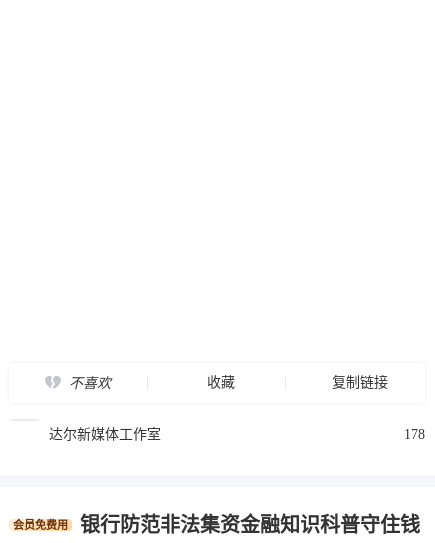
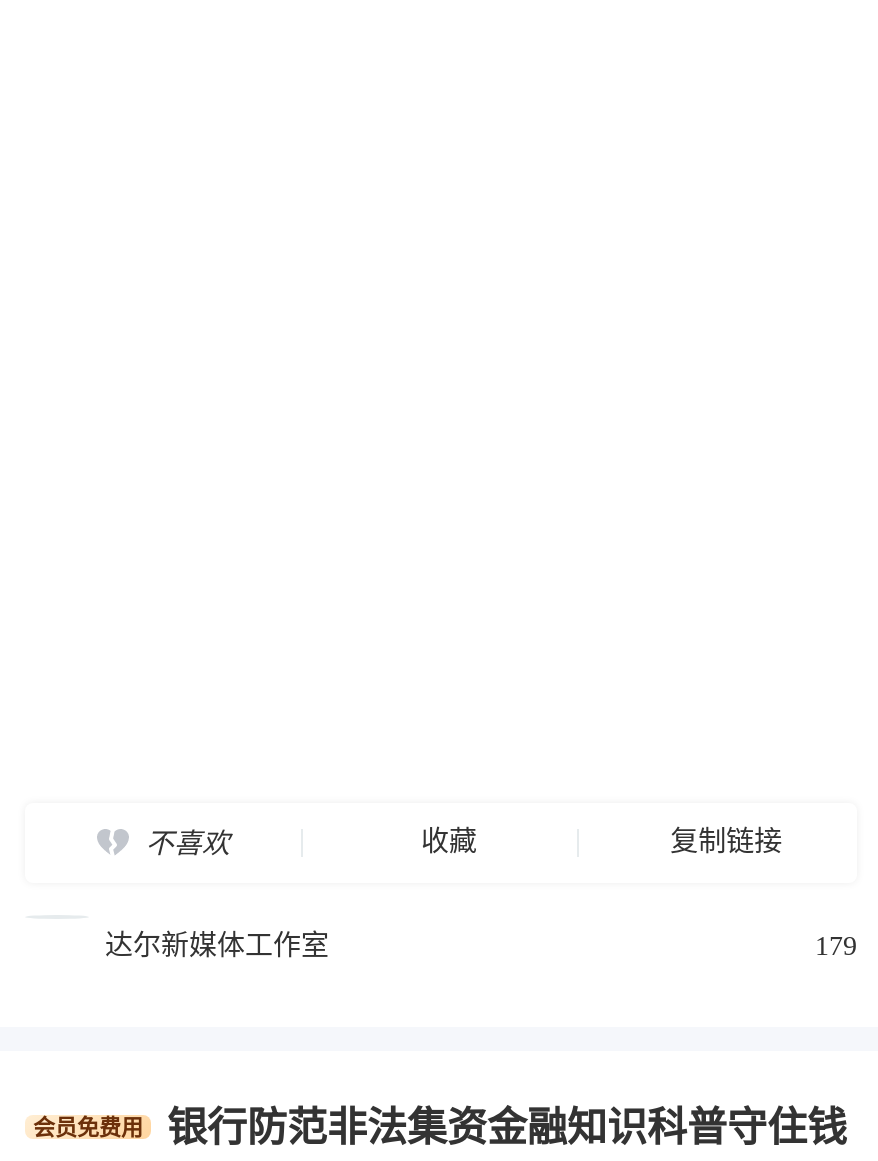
[404,427,425,442] 178 -> [815,931,857,961] 179

